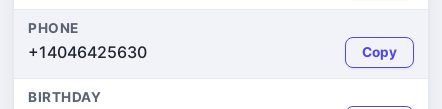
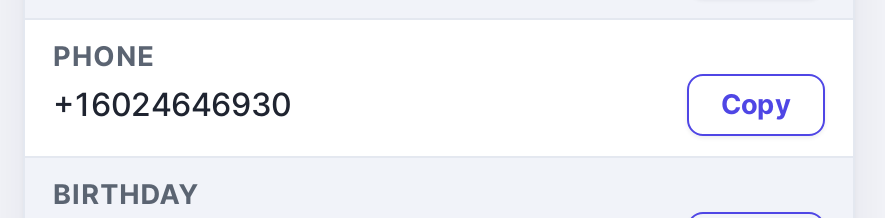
[28,42,147,62] +14046425630 -> [53,84,291,124] +16024646930

